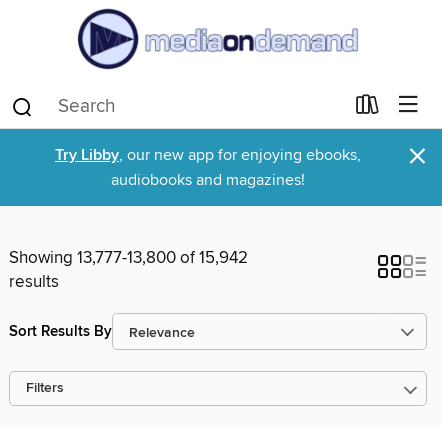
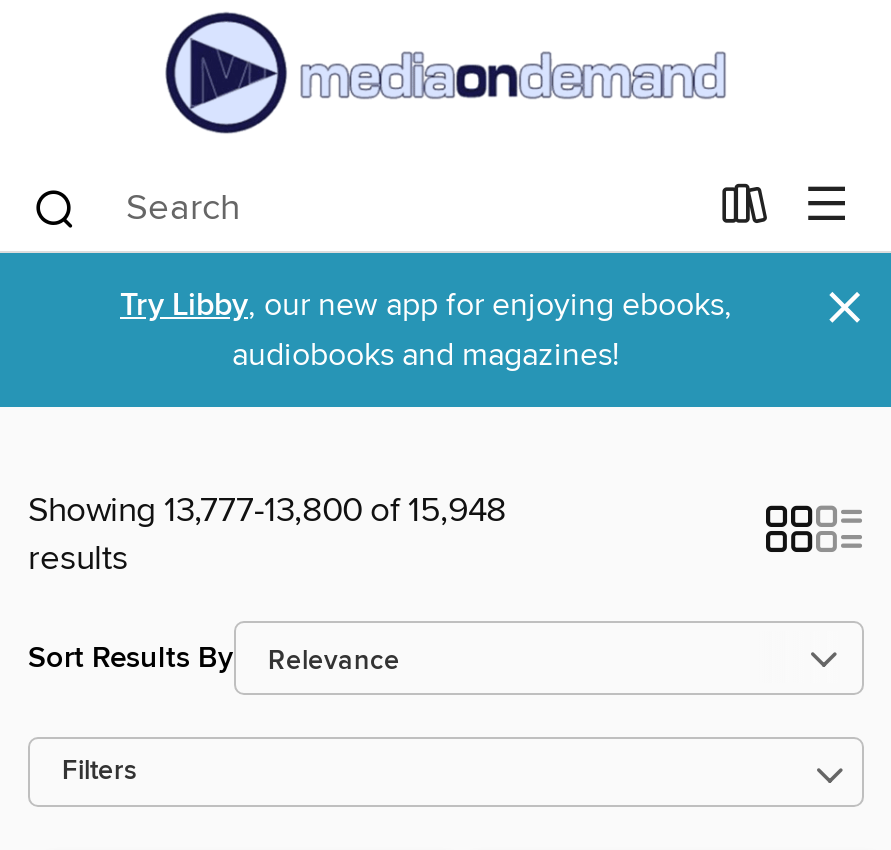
[9,247,248,269] Showing 13,777-13,800 of 15,942 -> [28,489,506,533] Showing 13,777-13,800 of 15,948

